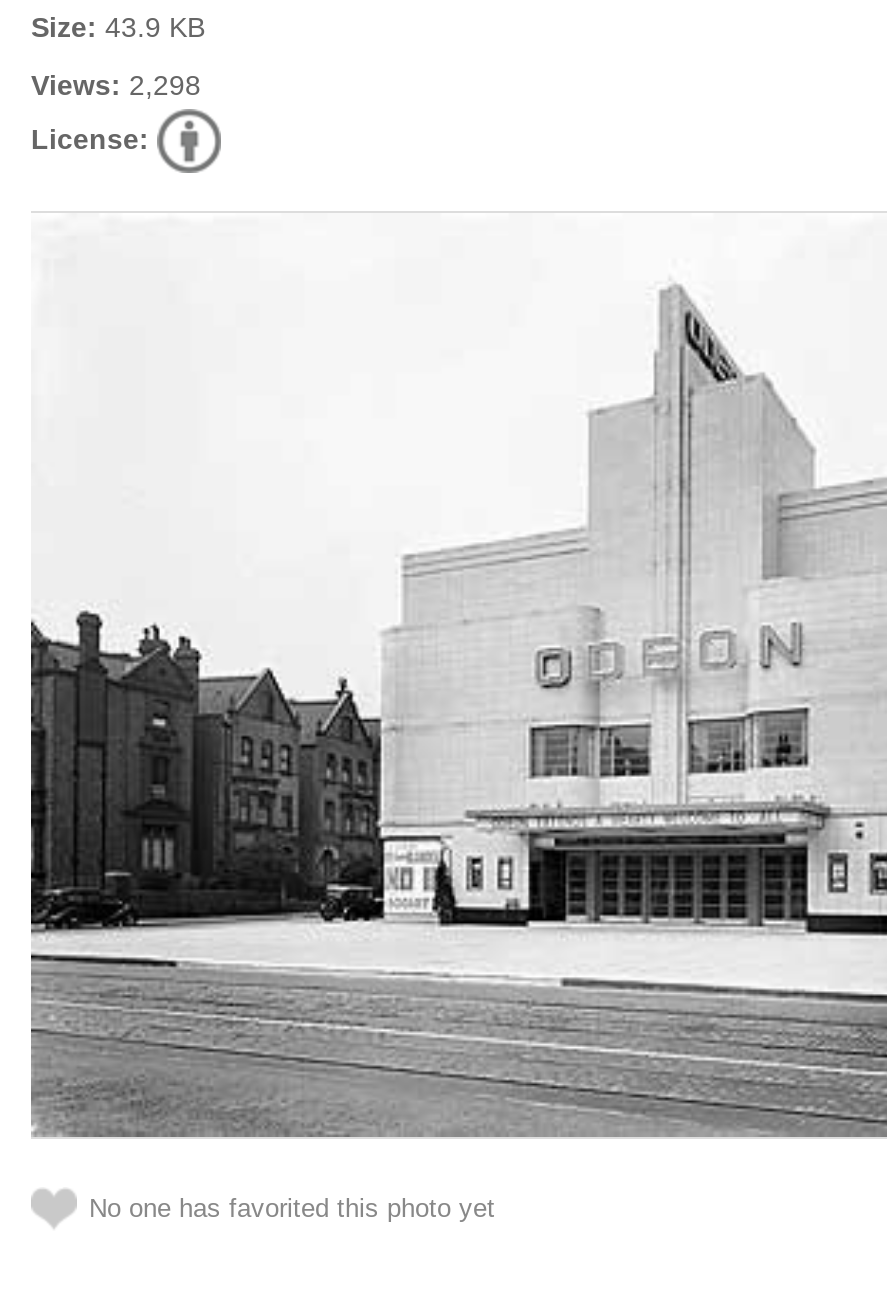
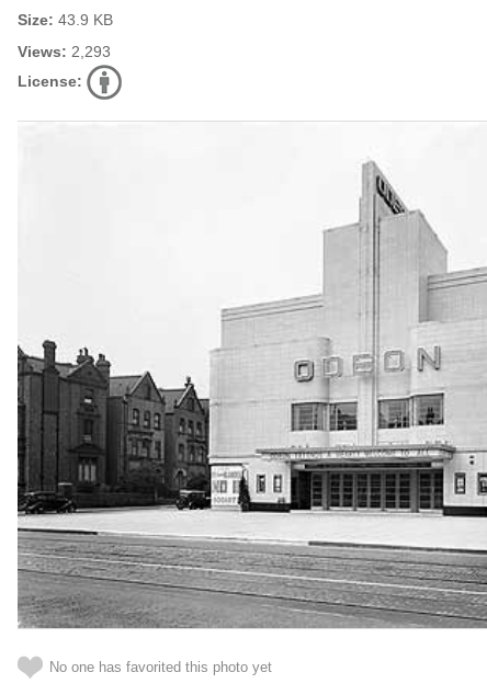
[31,69,201,101] Views: 2,298 -> [18,43,111,60] Views: 2,293

